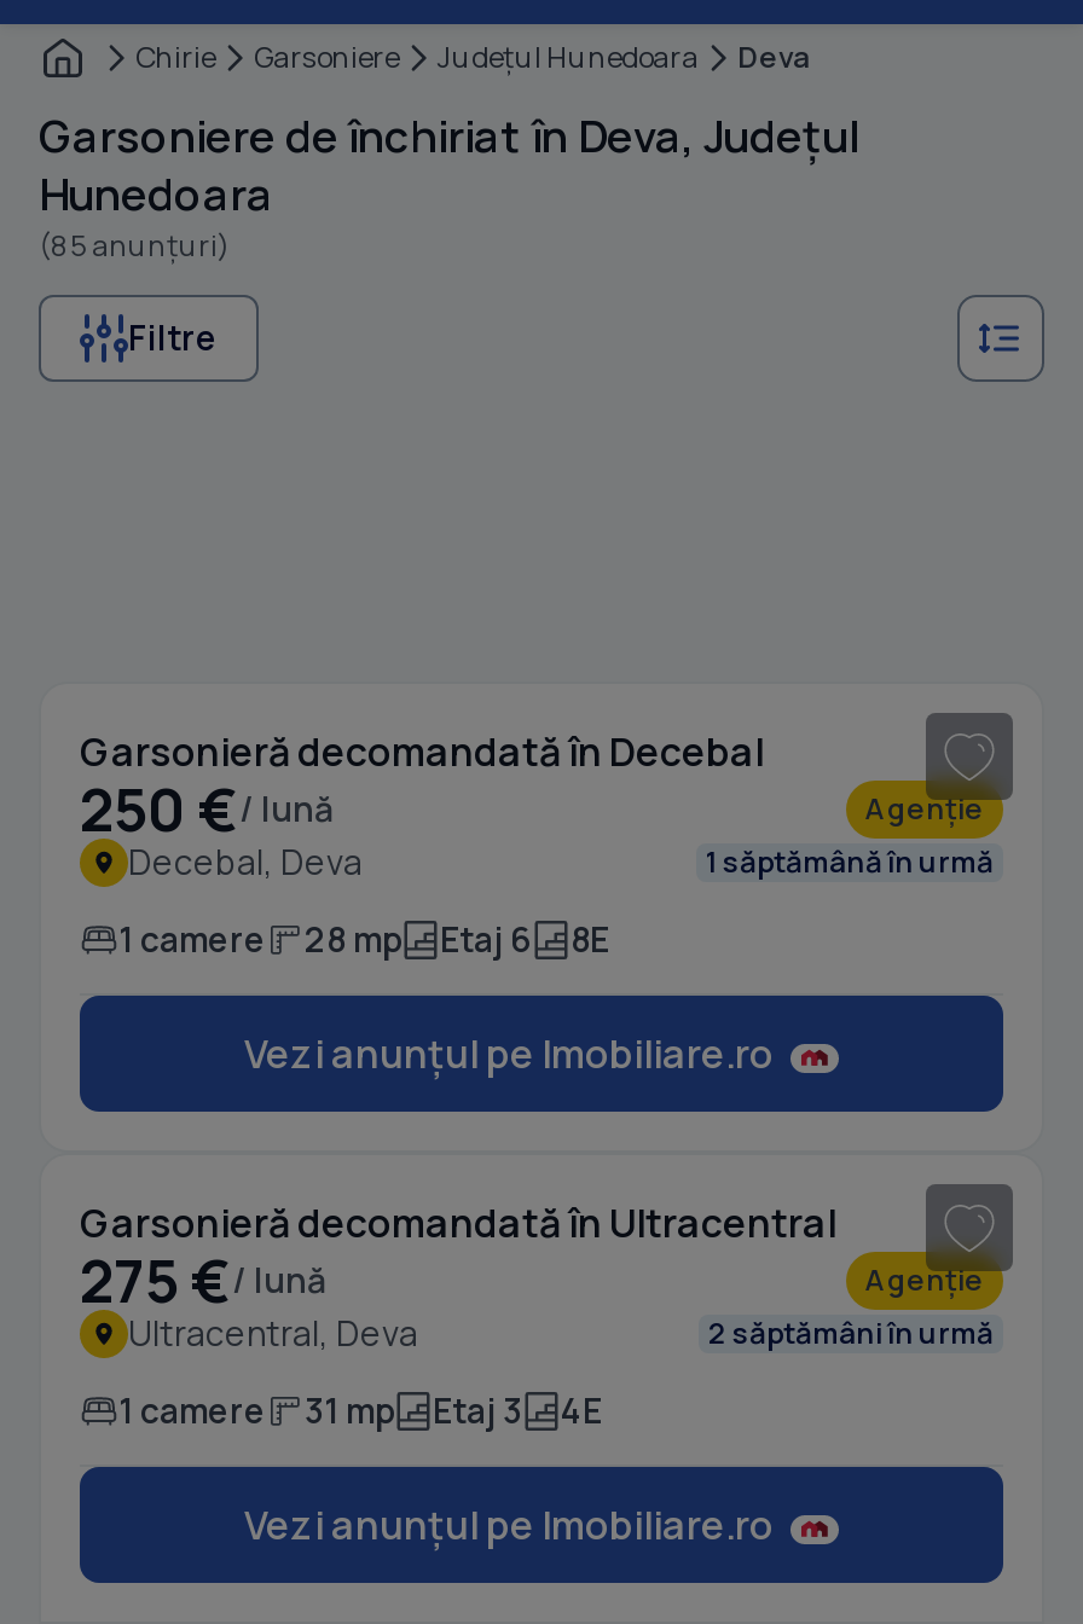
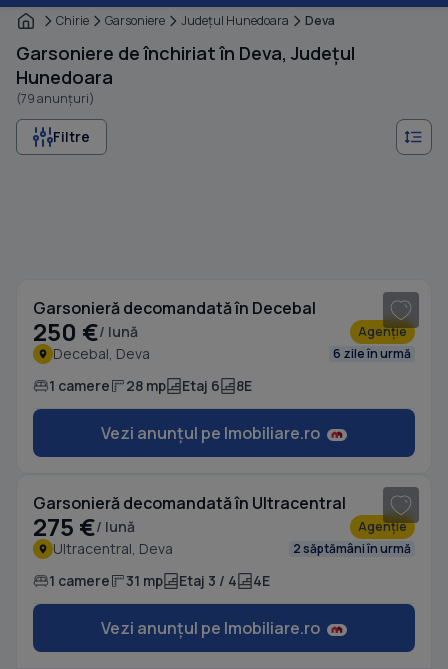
[39,225,232,266] (85 anunțuri) -> [16,90,95,107] (79 anunțuri)
[706,841,994,882] 1 săptămână în urmă -> [333,345,411,362] 6 zile în urmă
[118,1387,602,1433] 1 camere 31 mp Etaj 3 4E -> [49,571,270,590] 1 camere 31 mp Etaj 3 / 4 4E

